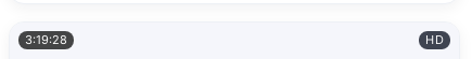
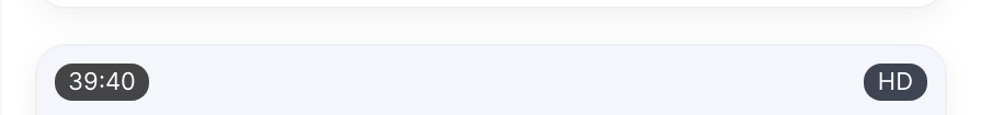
[25,32,67,47] 3:19:28 -> [68,65,136,96] 39:40

